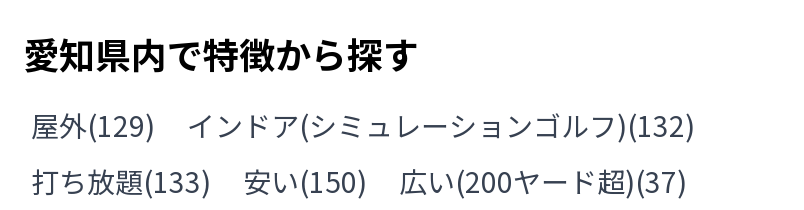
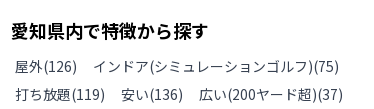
[31,105,155,145] 屋外(129) -> [15,56,77,76] 屋外(126)
[187,105,695,145] インドア(シミュレーションゴルフ)(132) -> [93,56,339,76] インドア(シミュレーションゴルフ)(75)
[31,161,211,201] 打ち放題(133) -> [15,84,105,104] 打ち放題(119)
[243,161,367,201] 安い(150) -> [121,84,183,104] 安い(136)

